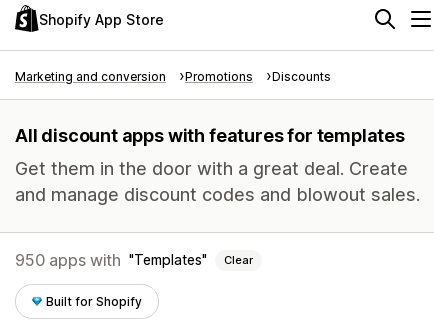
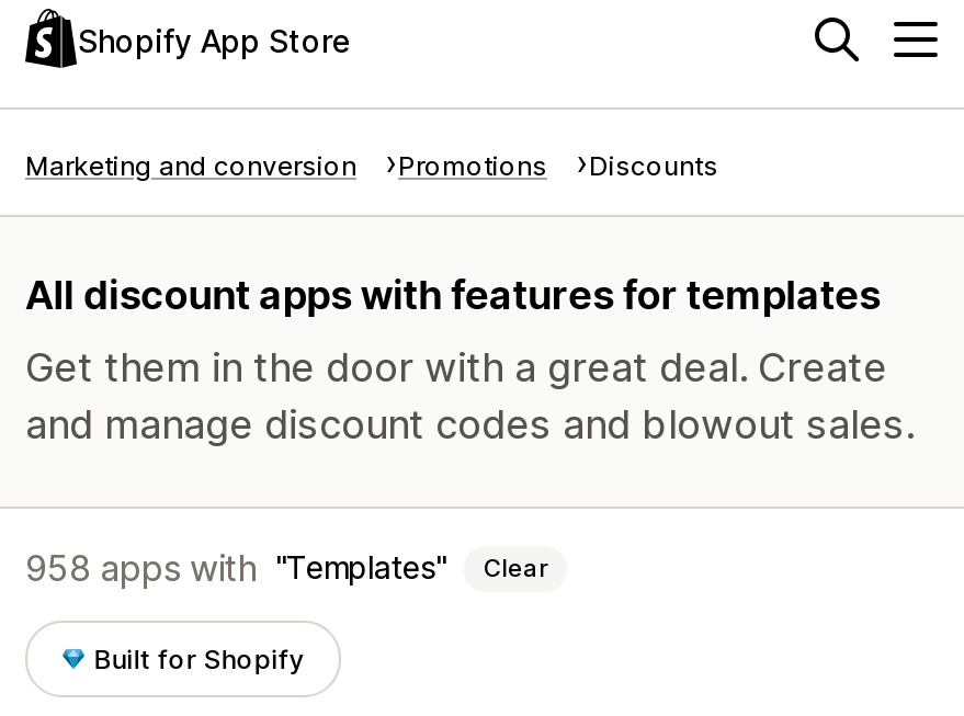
[15,250,253,270] 950 apps with Templates Clear -> [25,546,547,590] 958 apps with Templates Clear

